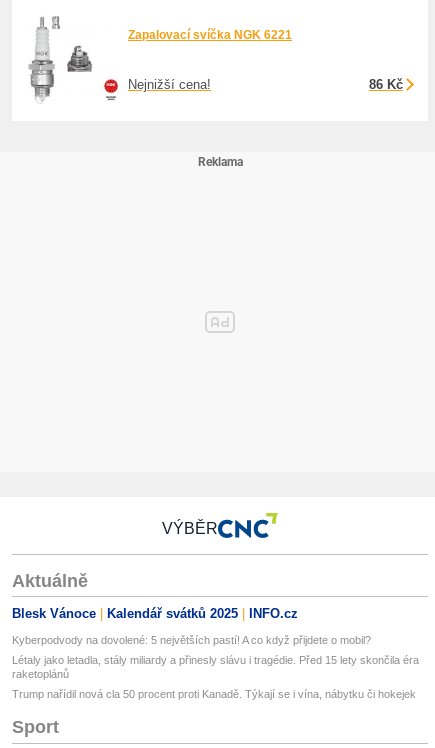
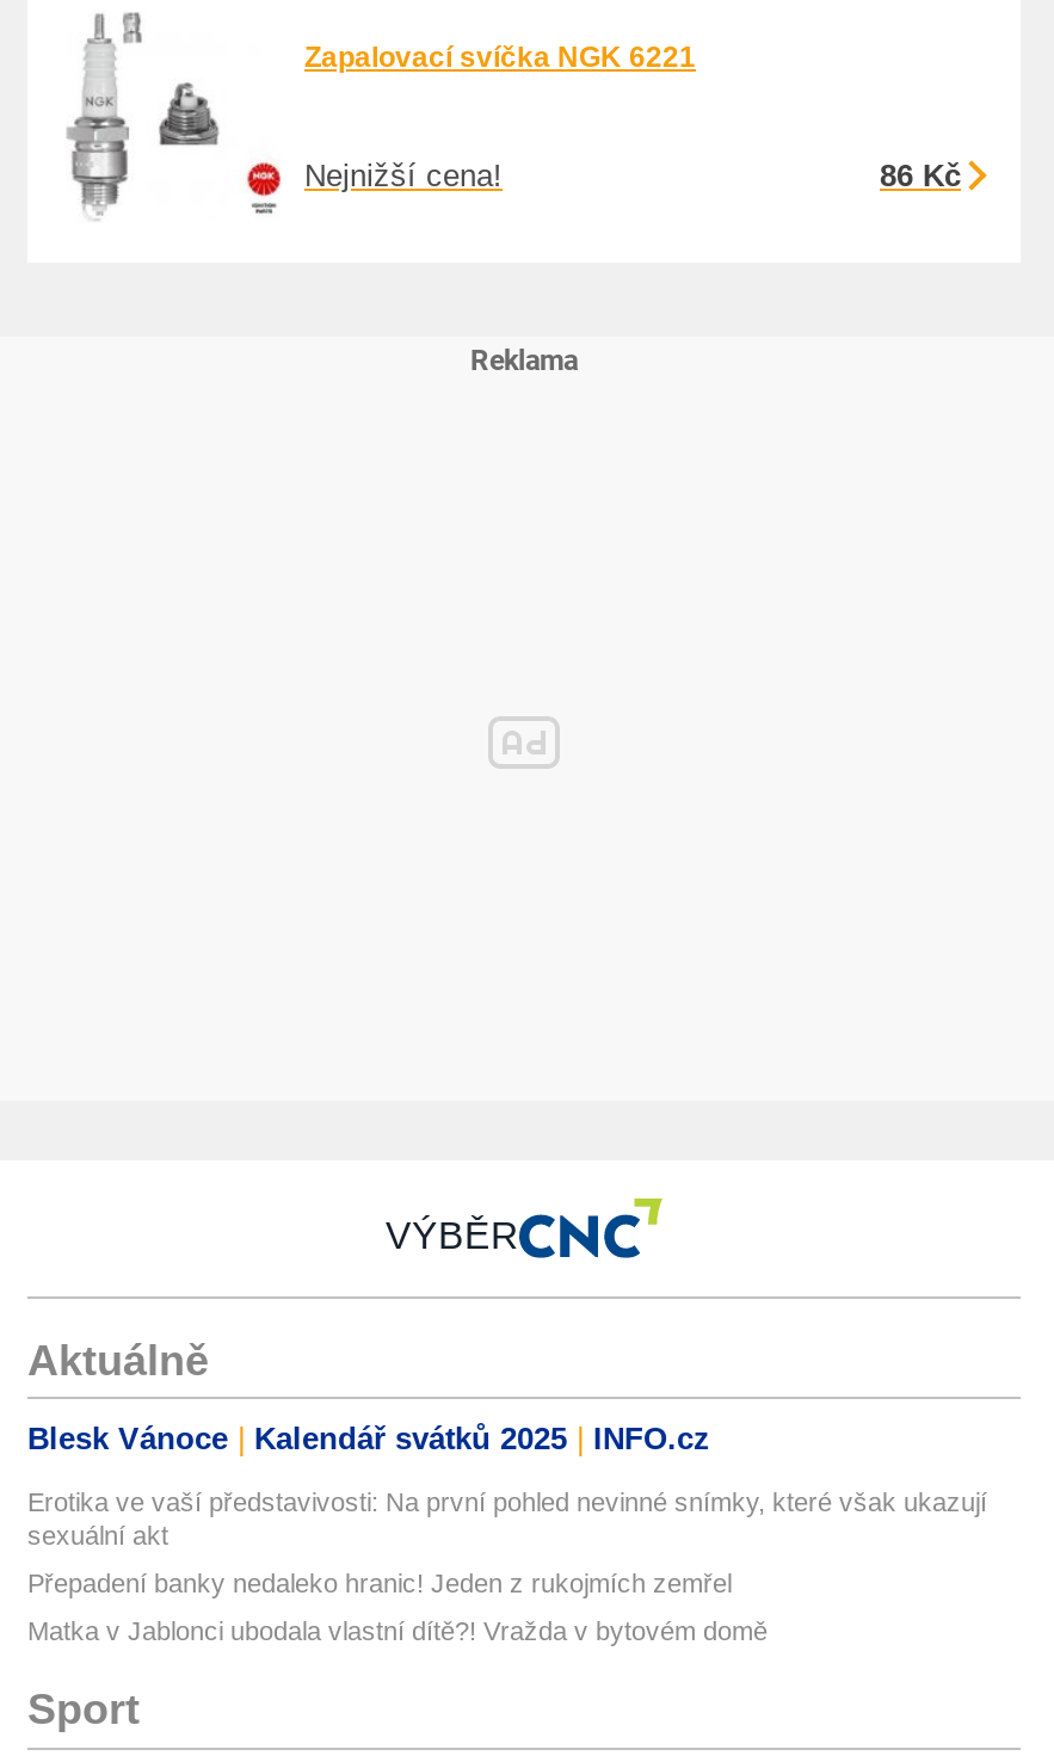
[12,634,371,646] Kyberpodvody na dovolené: 5 největších pastí! A co když přijdete o mobil? -> [27,1488,987,1550] Erotika ve vaší představivosti: Na první pohled nevinné snímky, které však ukazují | sexuální akt
[12,654,419,680] Létaly jako letadla, stály miliardy a přinesly slávu i tragédie. Před 15 lety skončila éra | raketoplánů -> [27,1569,732,1598] Přepadení banky nedaleko hranic! Jeden z rukojmích zemřel
[12,688,416,700] Trump nařídil nová cla 50 procent proti Kanadě. Týkají se i vína, nábytku či hokejek -> [27,1617,768,1645] Matka v Jablonci ubodala vlastní dítě?! Vražda v bytovém domě

